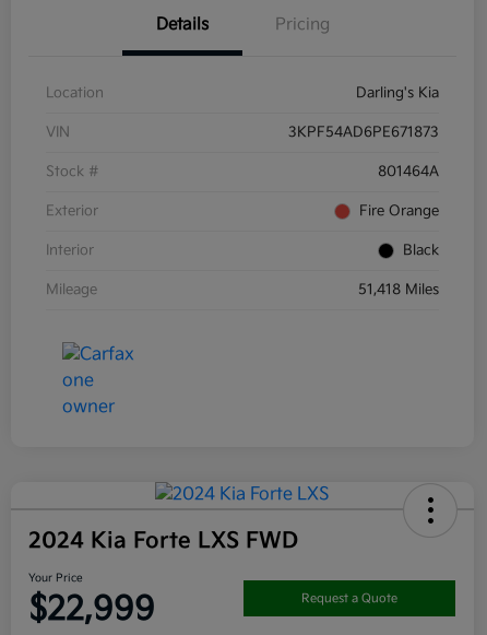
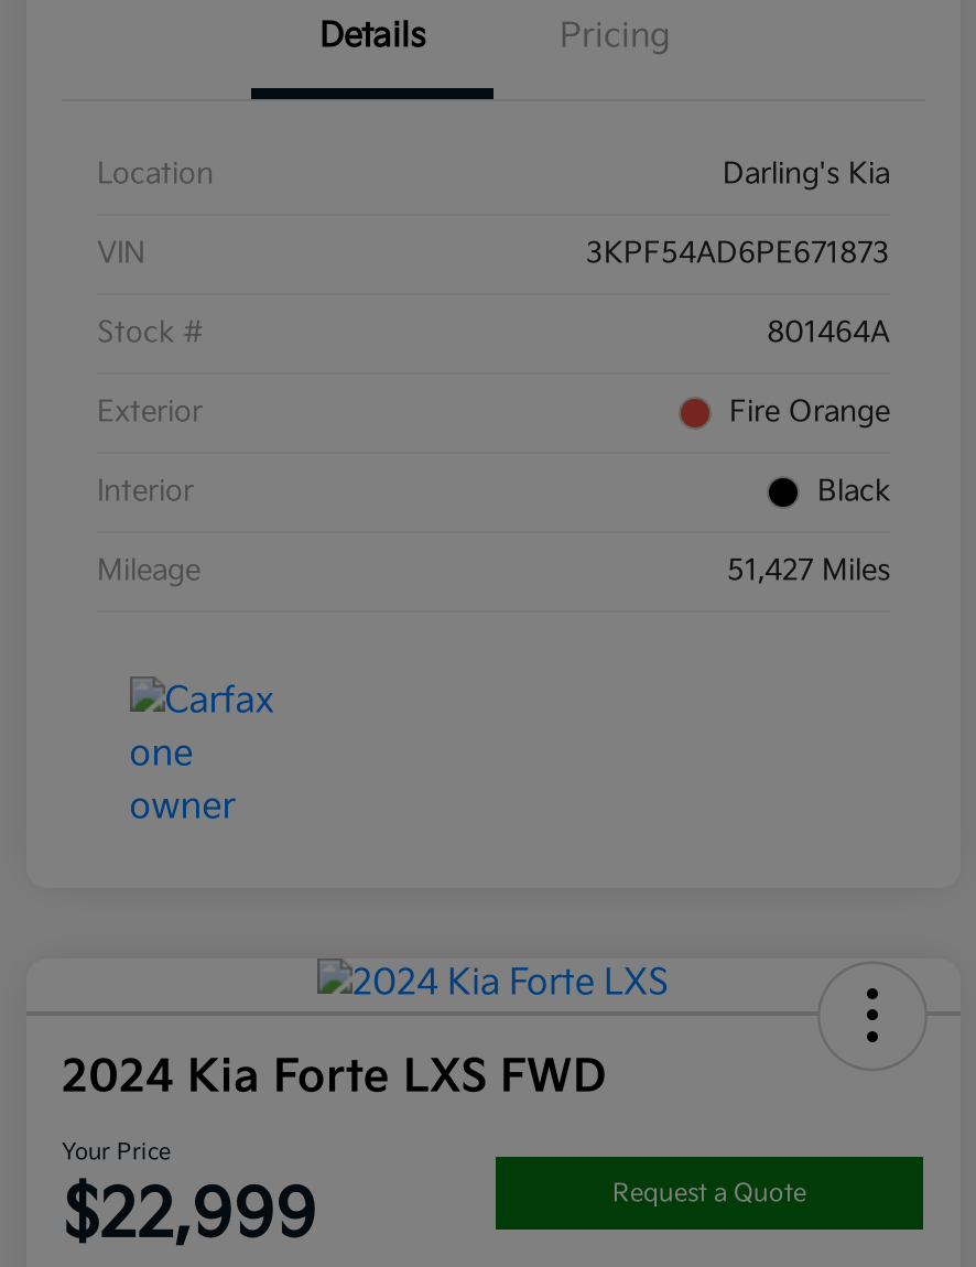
[358,281,439,298] 51,418 Miles -> [727,553,890,588] 51,427 Miles

